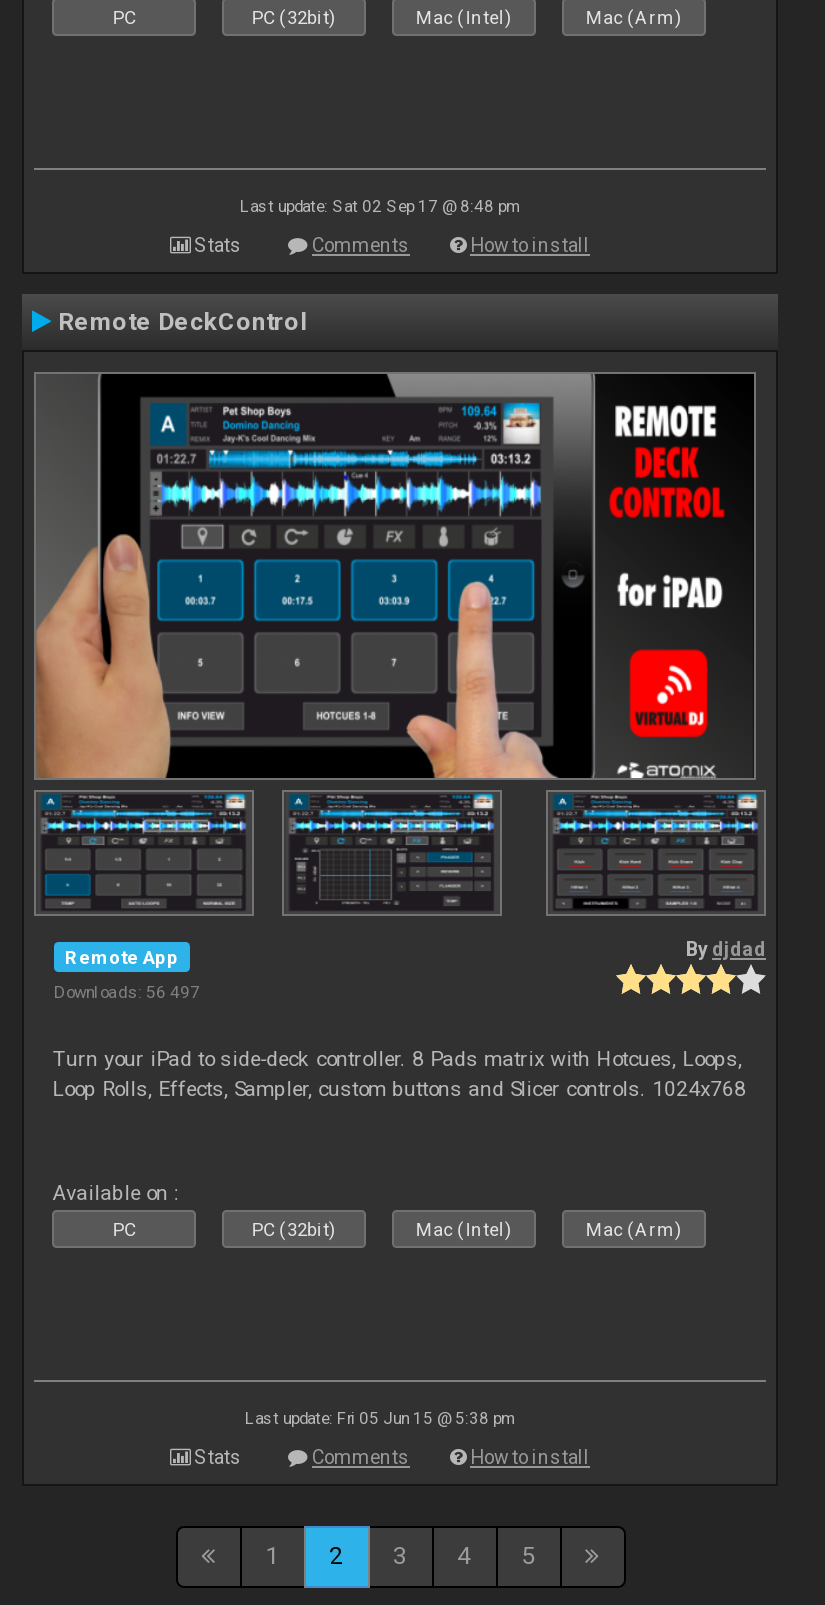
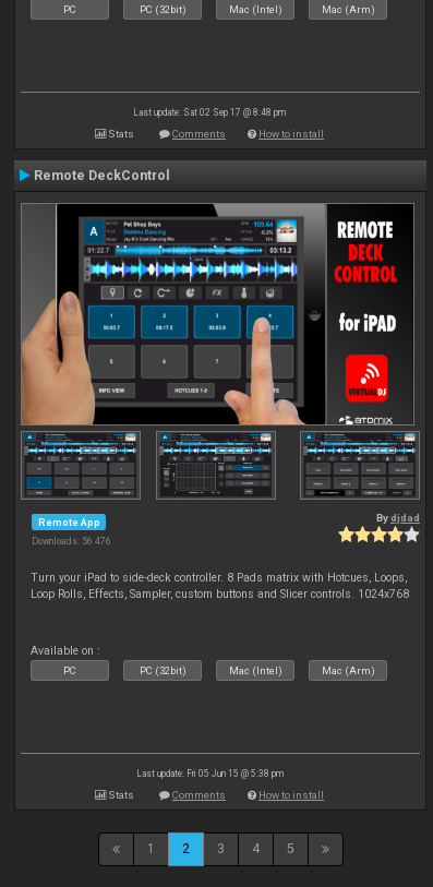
[54,983,200,1003] Downloads: 56 497 -> [32,536,111,547] Downloads: 56 476

